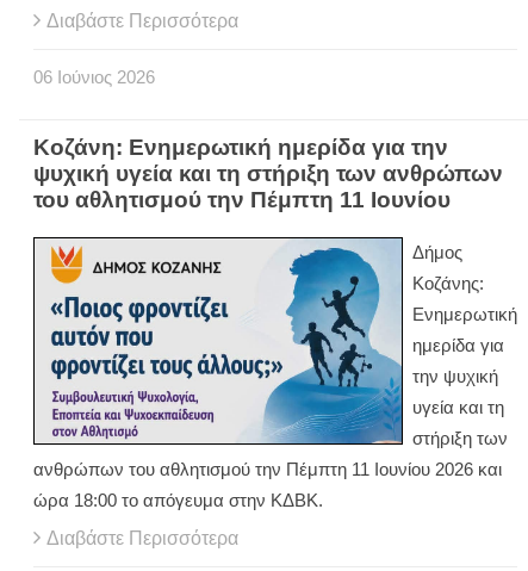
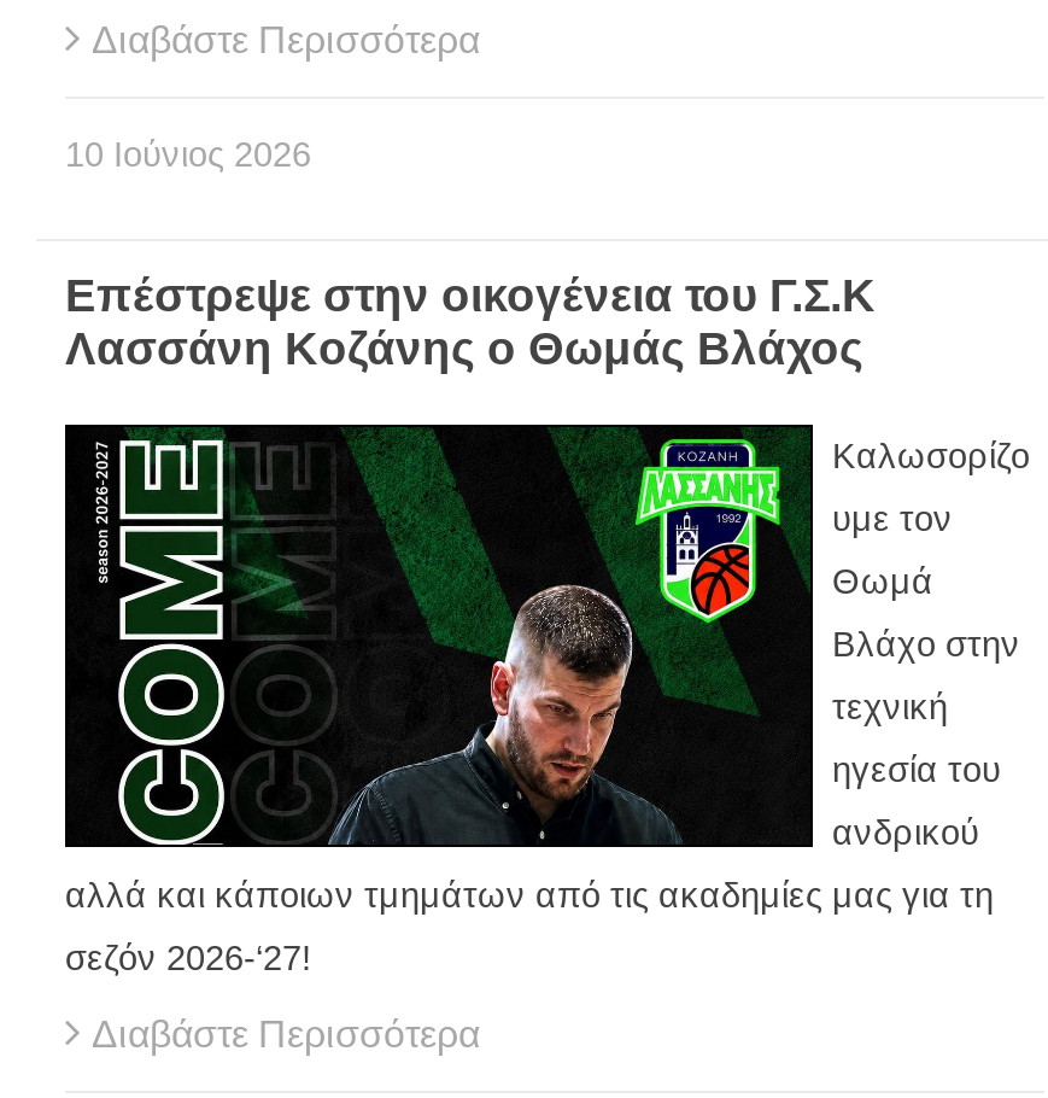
[33,67,155,86] 06 Ιούνιος 2026 -> [65,135,311,174] 10 Ιούνιος 2026
[33,134,503,212] Κοζάνη: Ενημερωτική ημερίδα για την | ψυχική υγεία και τη στήριξη των ανθρώπων | του αθλητισμού την Πέμπτη 11 Ιουνίου -> [65,270,876,374] Επέστρεψε στην οικογένεια του Γ.Σ.Κ | Λασσάνη Κοζάνης ο Θωμάς Βλάχος
[33,238,462,424] [image] | Δήμος -> [65,437,1030,848] [image] | Καλωσορίζο
[412,274,484,293] Κοζάνης: -> [832,500,953,538] υμε τον
[412,305,517,324] Ενημερωτική -> [832,562,933,601] Θωμά
[412,336,504,355] ημερίδα για -> [832,625,1020,664] Βλάχο στην
[412,367,498,386] την ψυχική -> [832,688,948,726] τεχνική
[412,398,504,417] υγεία και τη -> [832,751,1001,789] ηγεσία του
[412,429,508,448] στήριξη των -> [832,813,979,852] ανδρικού
[33,460,502,479] ανθρώπων του αθλητισμού την Πέμπτη 11 Ιουνίου 2026 και -> [65,876,994,915] αλλά και κάποιων τμημάτων από τις ακαδημίες μας για τη
[33,491,323,510] ώρα 18:00 το απόγευμα στην ΚΔΒΚ. -> [65,939,311,977] σεζόν 2026-‘27!

